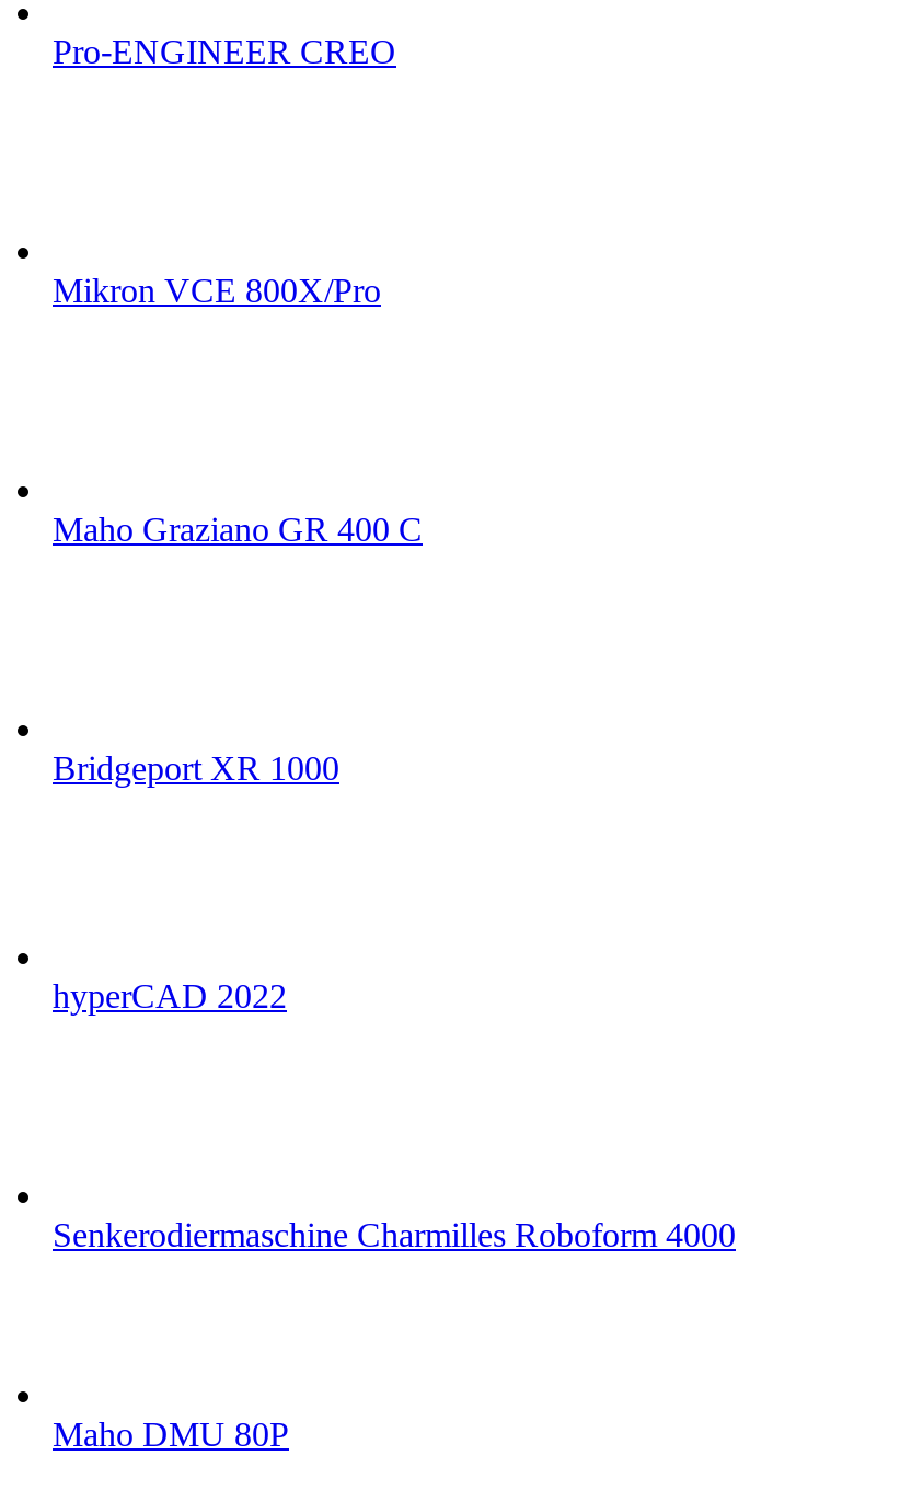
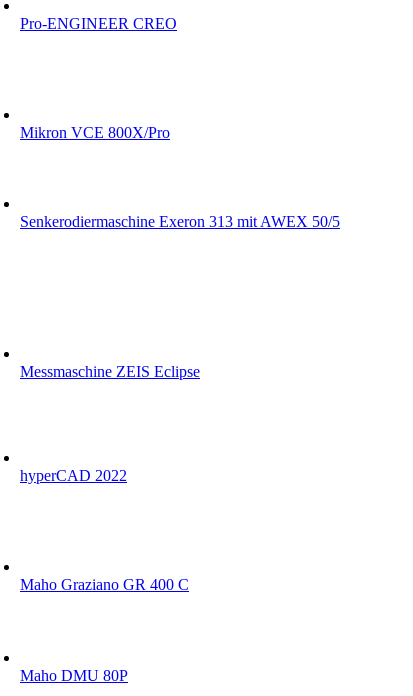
none -> [20,213,340,230] Senkerodiermaschine Exeron 313 mit AWEX 50/5
moved [53,511,423,549] -> [20,576,189,593]: Maho Graziano GR 400 C
[53,750,339,788] Bridgeport XR 1000 -> [20,363,200,380] Messmaschine ZEIS Eclipse
[53,1217,736,1254] Senkerodiermaschine Charmilles Roboform 4000 -> none

